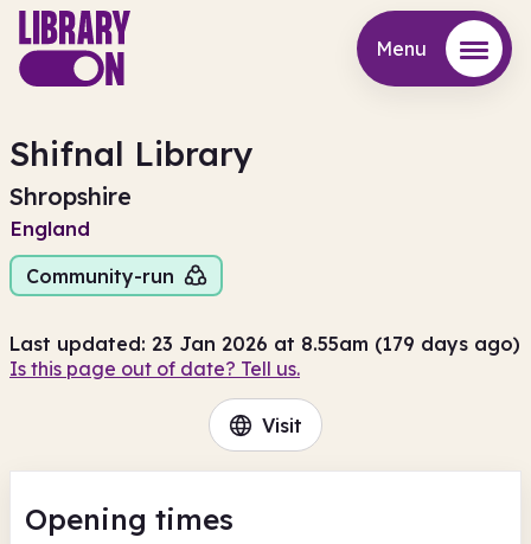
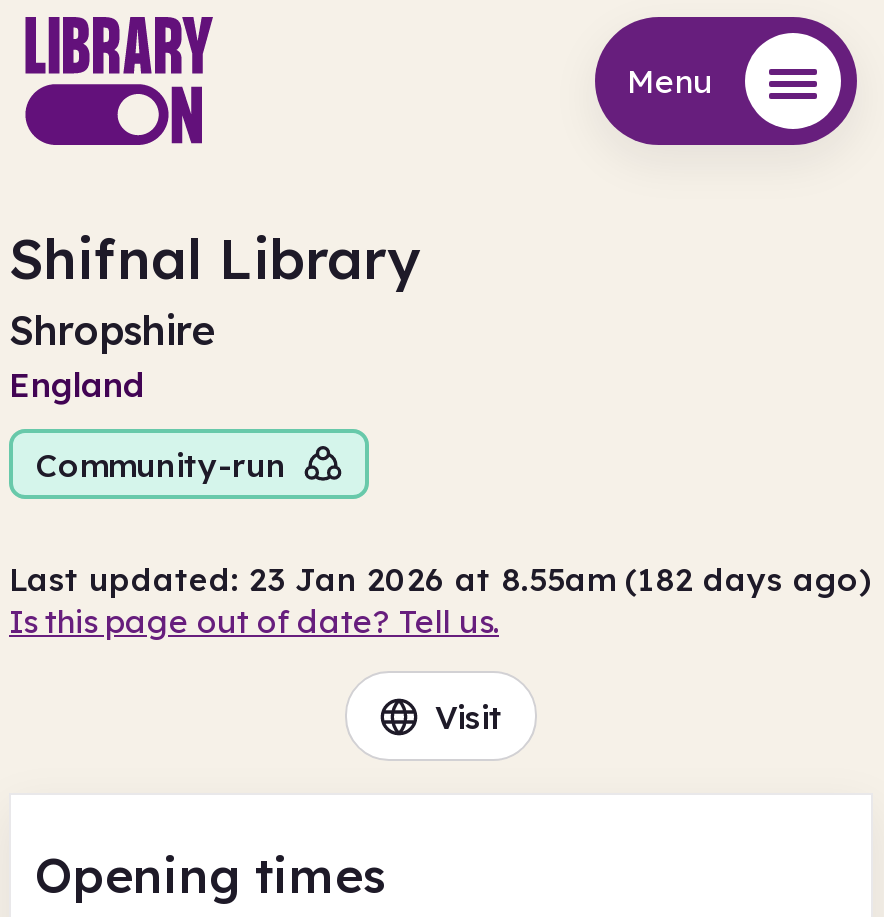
[9,332,520,356] Last updated: 23 Jan 2026 at 8.55am (179 days ago) -> [9,559,871,599] Last updated: 23 Jan 2026 at 8.55am (182 days ago)

